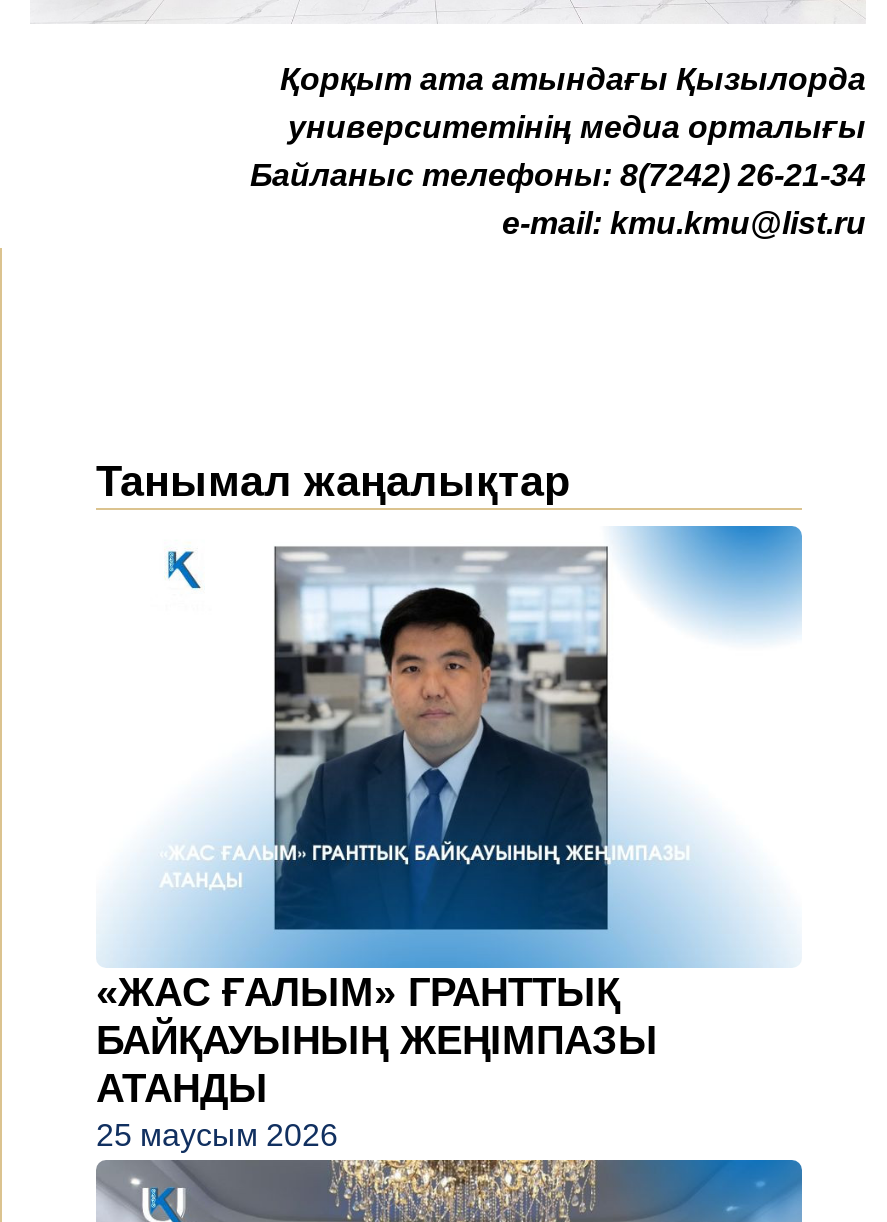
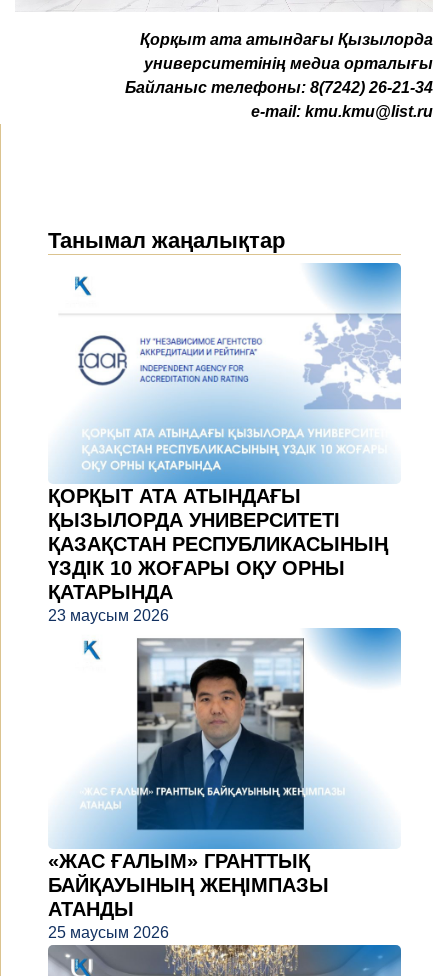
none -> [48,274,401,624] [image] | ҚОРҚЫТ АТА АТЫНДАҒЫ | ҚЫЗЫЛОРДА УНИВЕРСИТЕТІ | ҚАЗАҚСТАН РЕСПУБЛИКАСЫНЫҢ | ҮЗДІК 10 ЖОҒАРЫ ОҚУ ОРНЫ | ҚАТАРЫНДА | 23 маусым 2026

